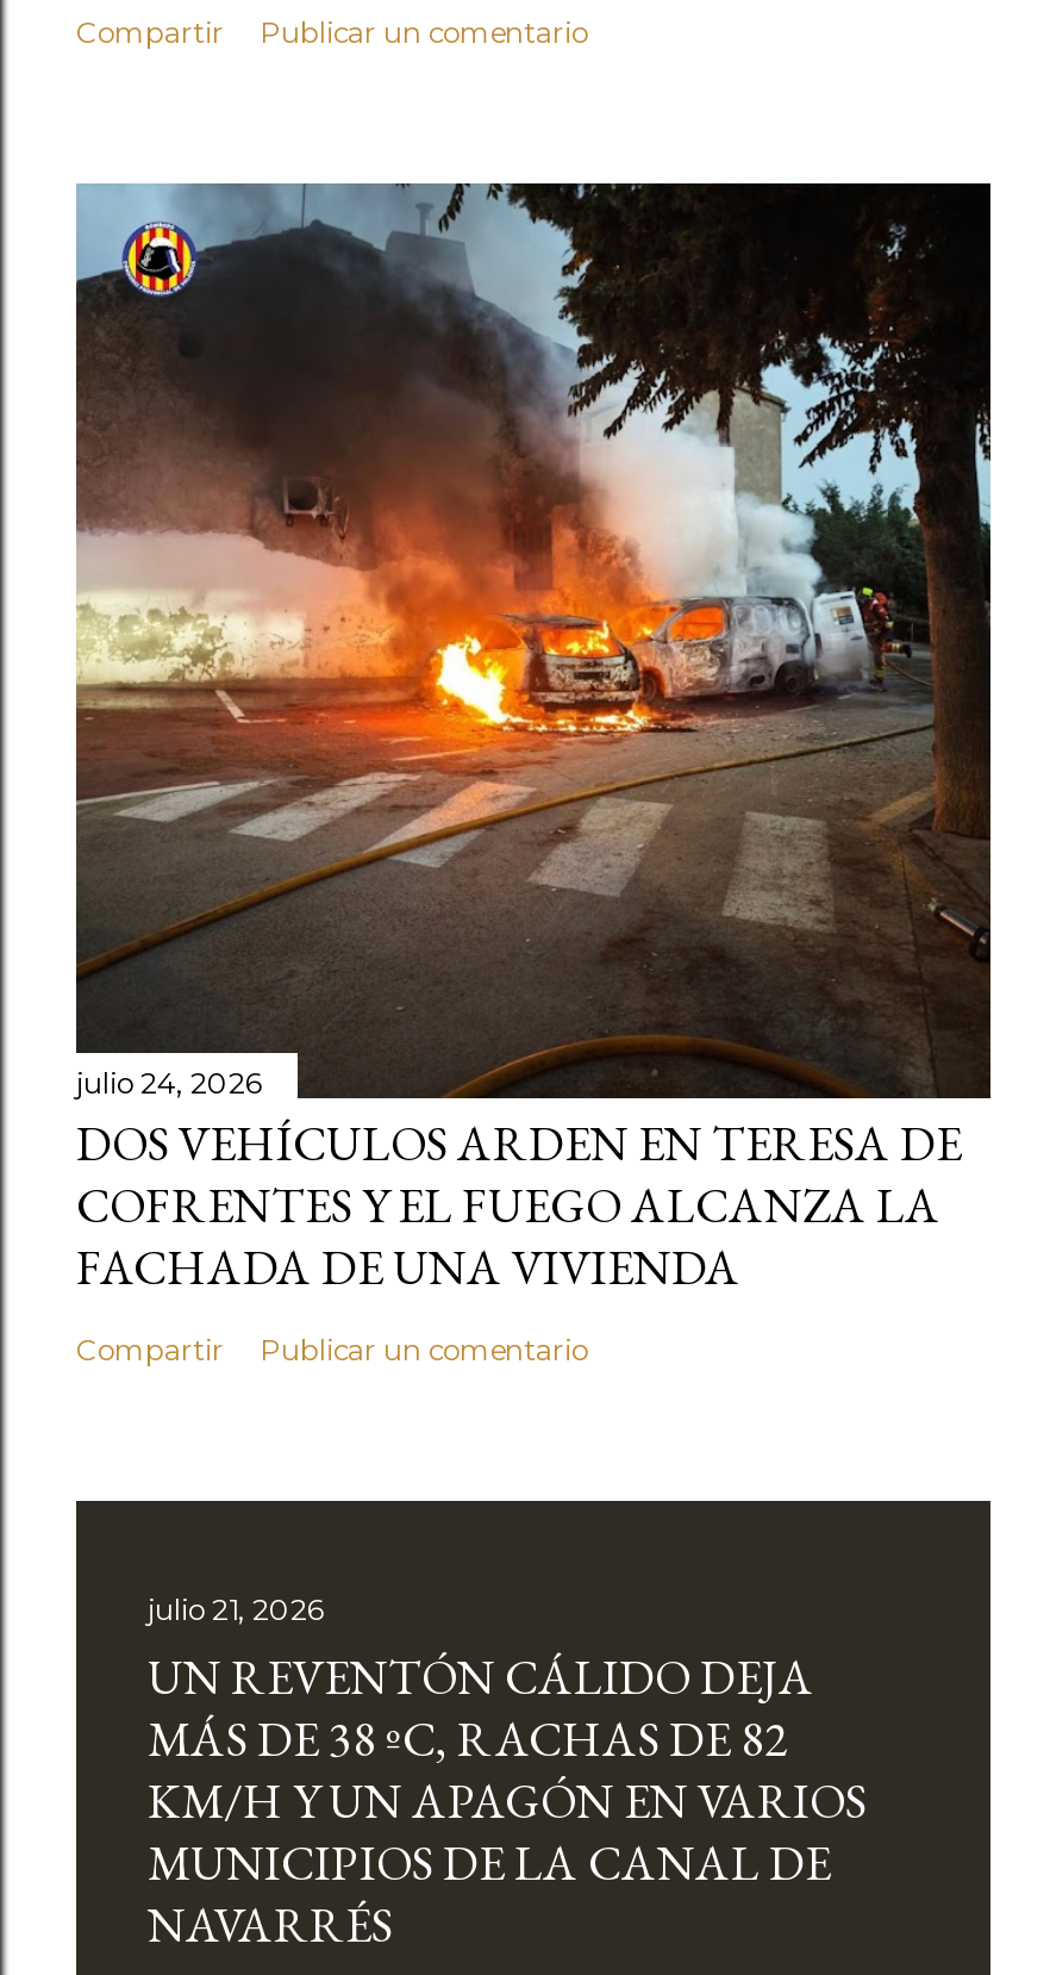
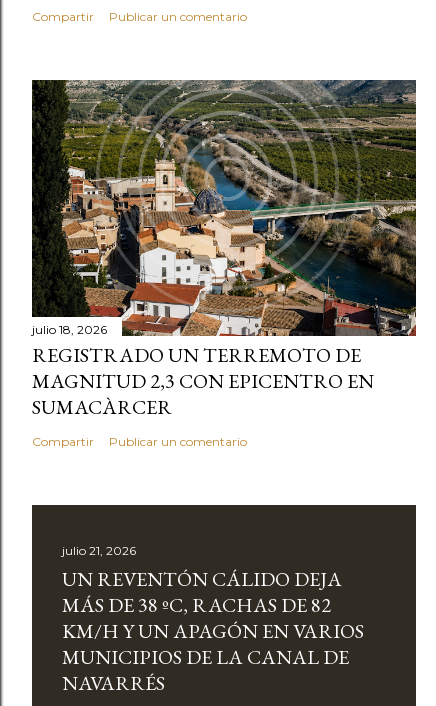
[74,181,993,1298] [image] | julio 24, 2026 | DOS VEHÍCULOS ARDEN EN TERESA DE | COFRENTES Y EL FUEGO ALCANZA LA | FACHADA DE UNA VIVIENDA -> [31,79,417,420] [image] | julio 18, 2026 | REGISTRADO UN TERREMOTO DE | MAGNITUD 2,3 CON EPICENTRO EN | SUMACÀRCER

